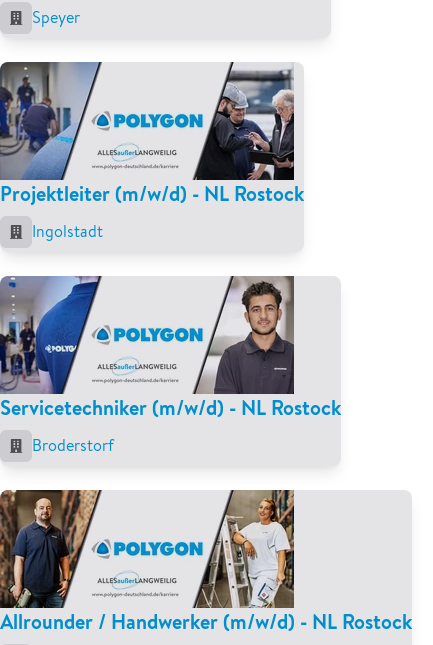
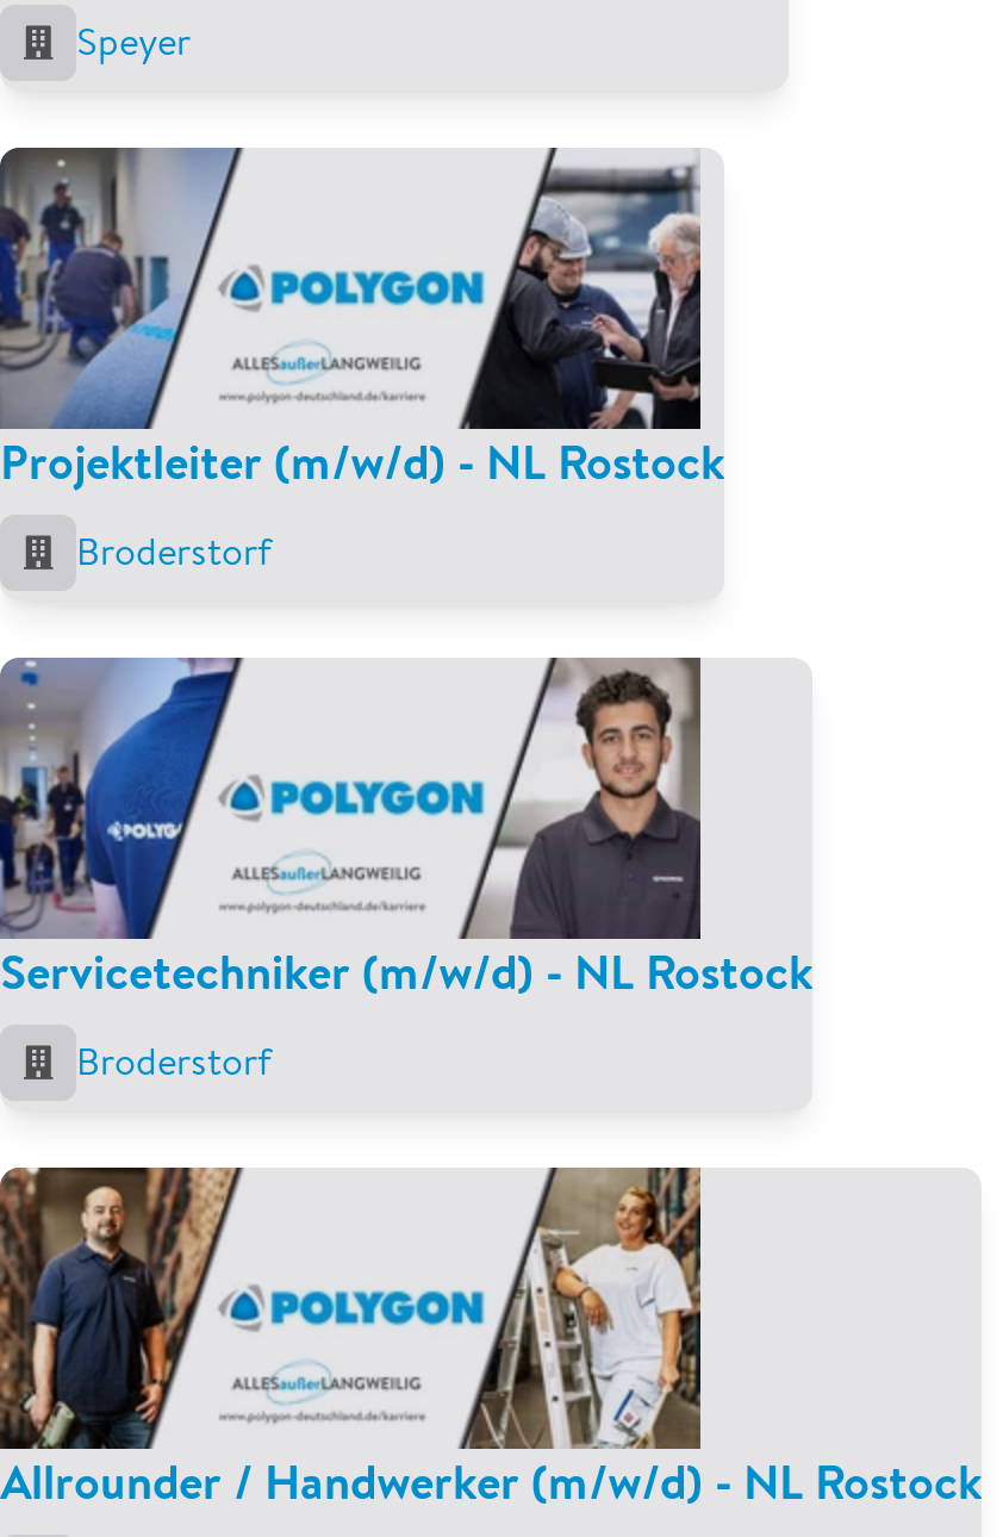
[32,221,103,242] Ingolstadt -> [76,527,272,577] Broderstorf

